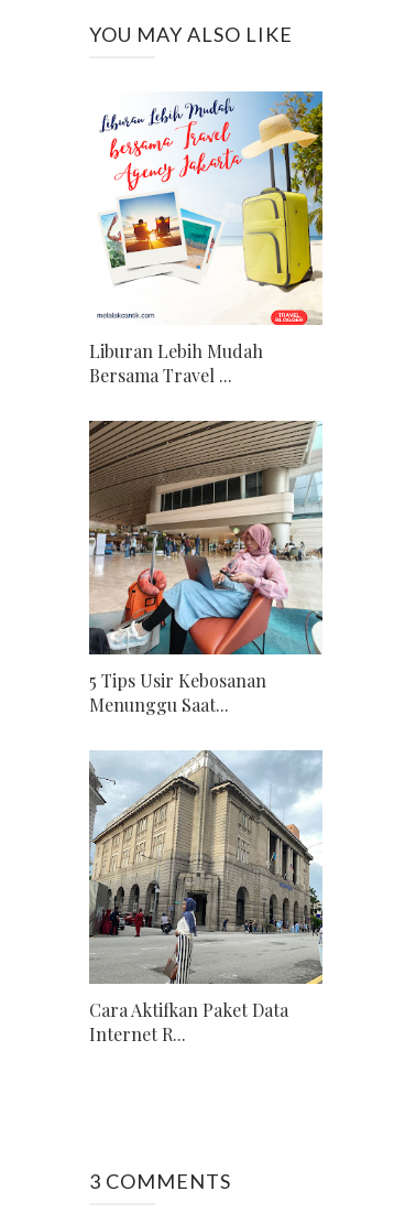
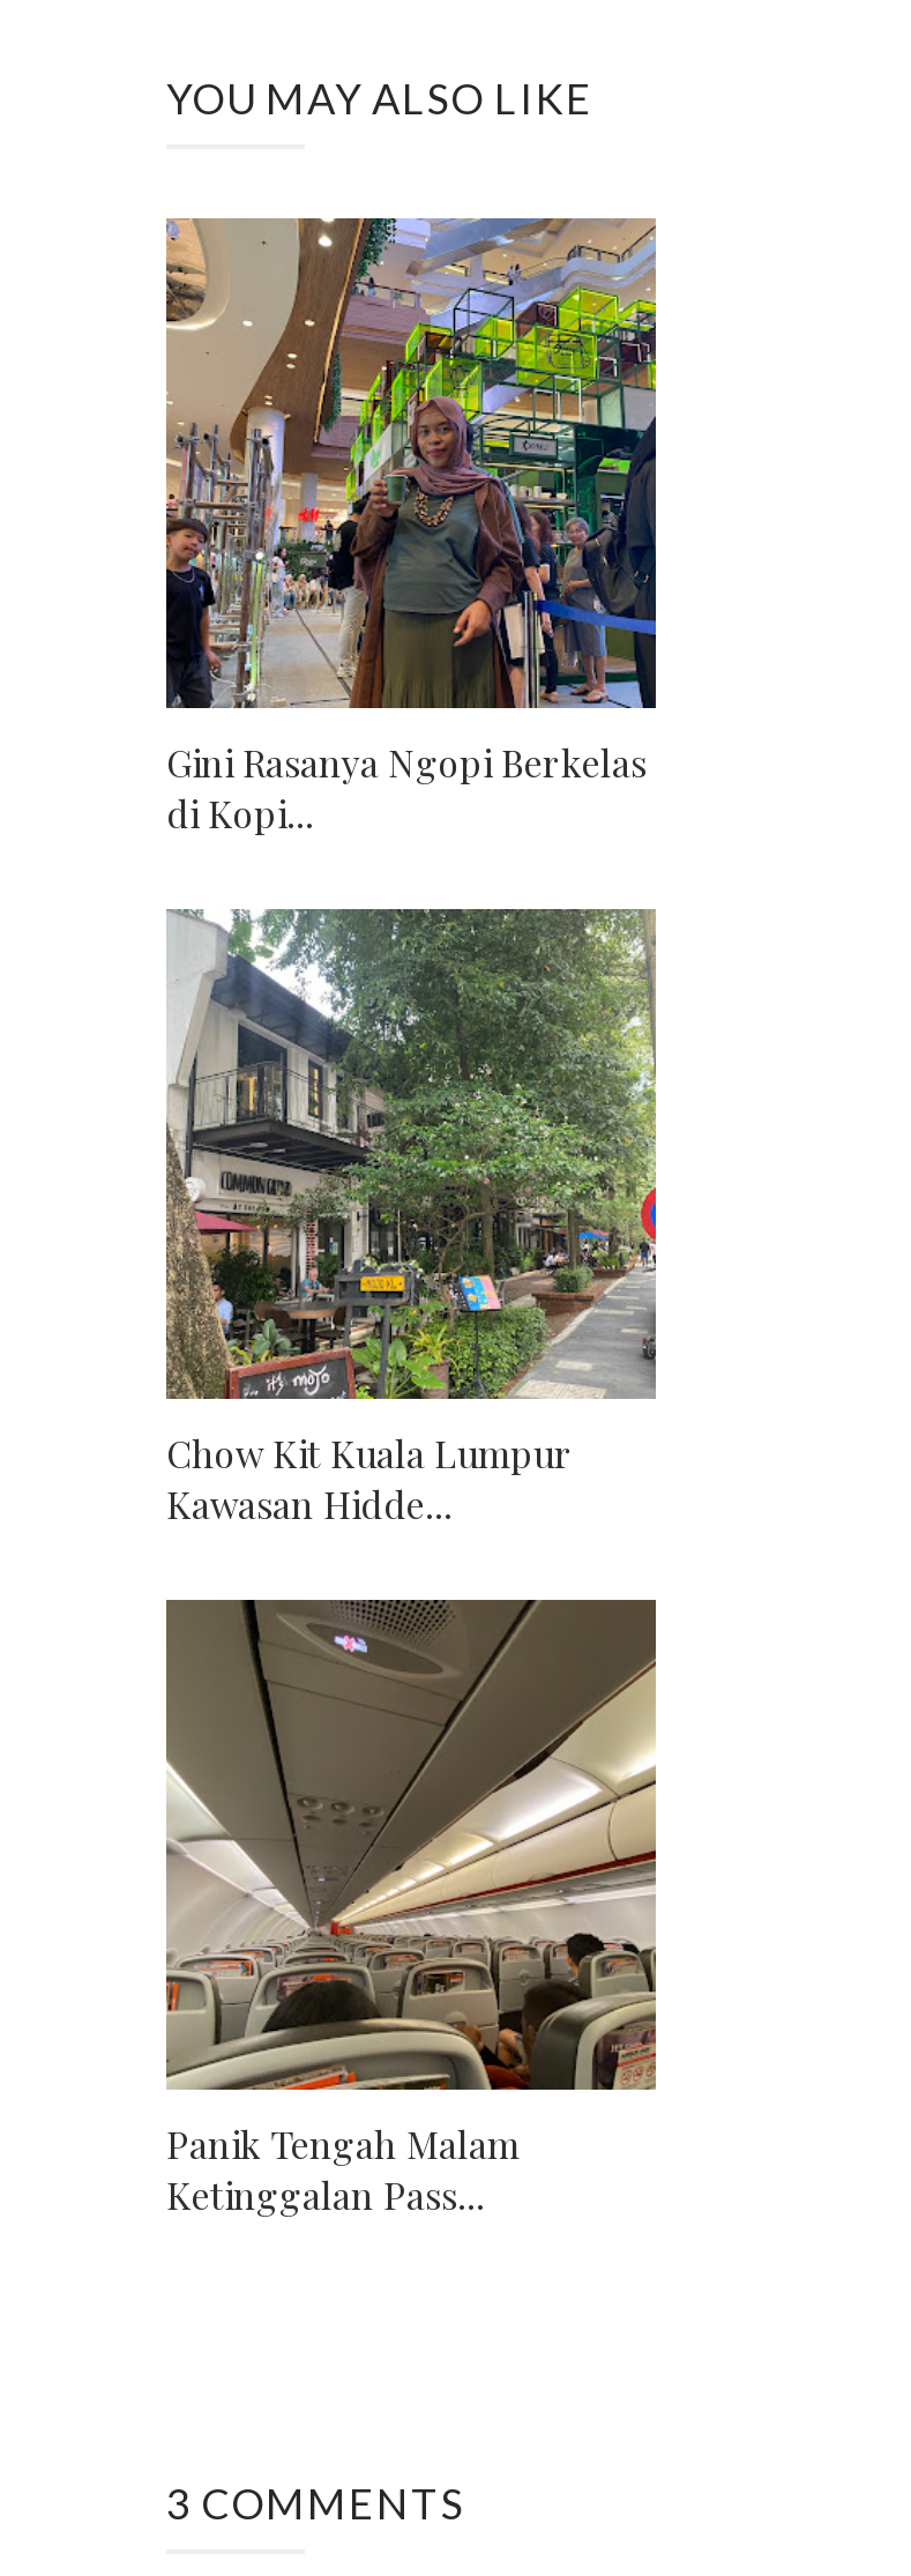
[89,90,324,386] [image] | Liburan Lebih Mudah | Bersama Travel ... -> [164,216,658,837] [image] | Gini Rasanya Ngopi Berkelas | di Kopi...
[88,420,322,716] [image] | 5 Tips Usir Kebosanan | Menunggu Saat... -> [166,907,658,1528] [image] | Chow Kit Kuala Lumpur | Kawasan Hidde...
[89,750,324,1045] [image] | Cara Aktifkan Paket Data | Internet R... -> [164,1598,658,2218] [image] | Panik Tengah Malam | Ketinggalan Pass...

